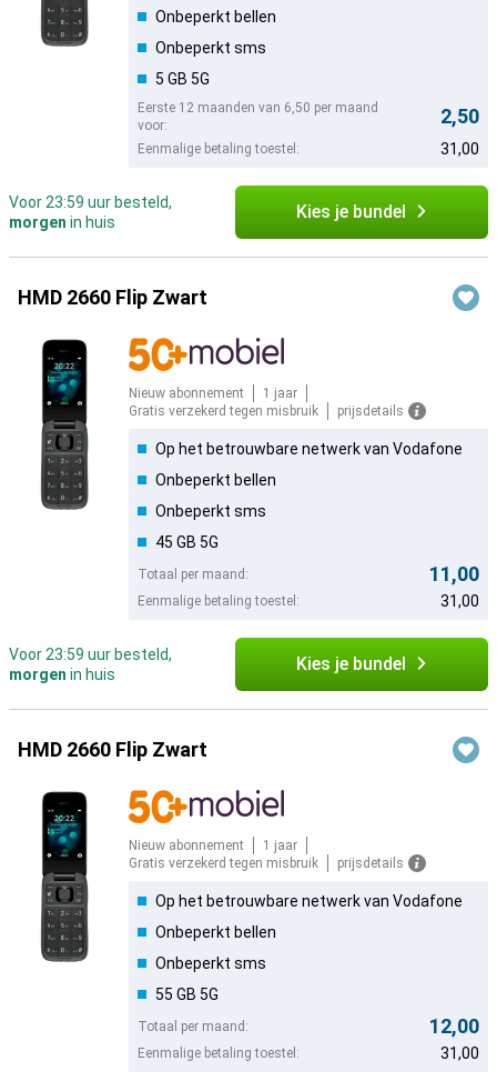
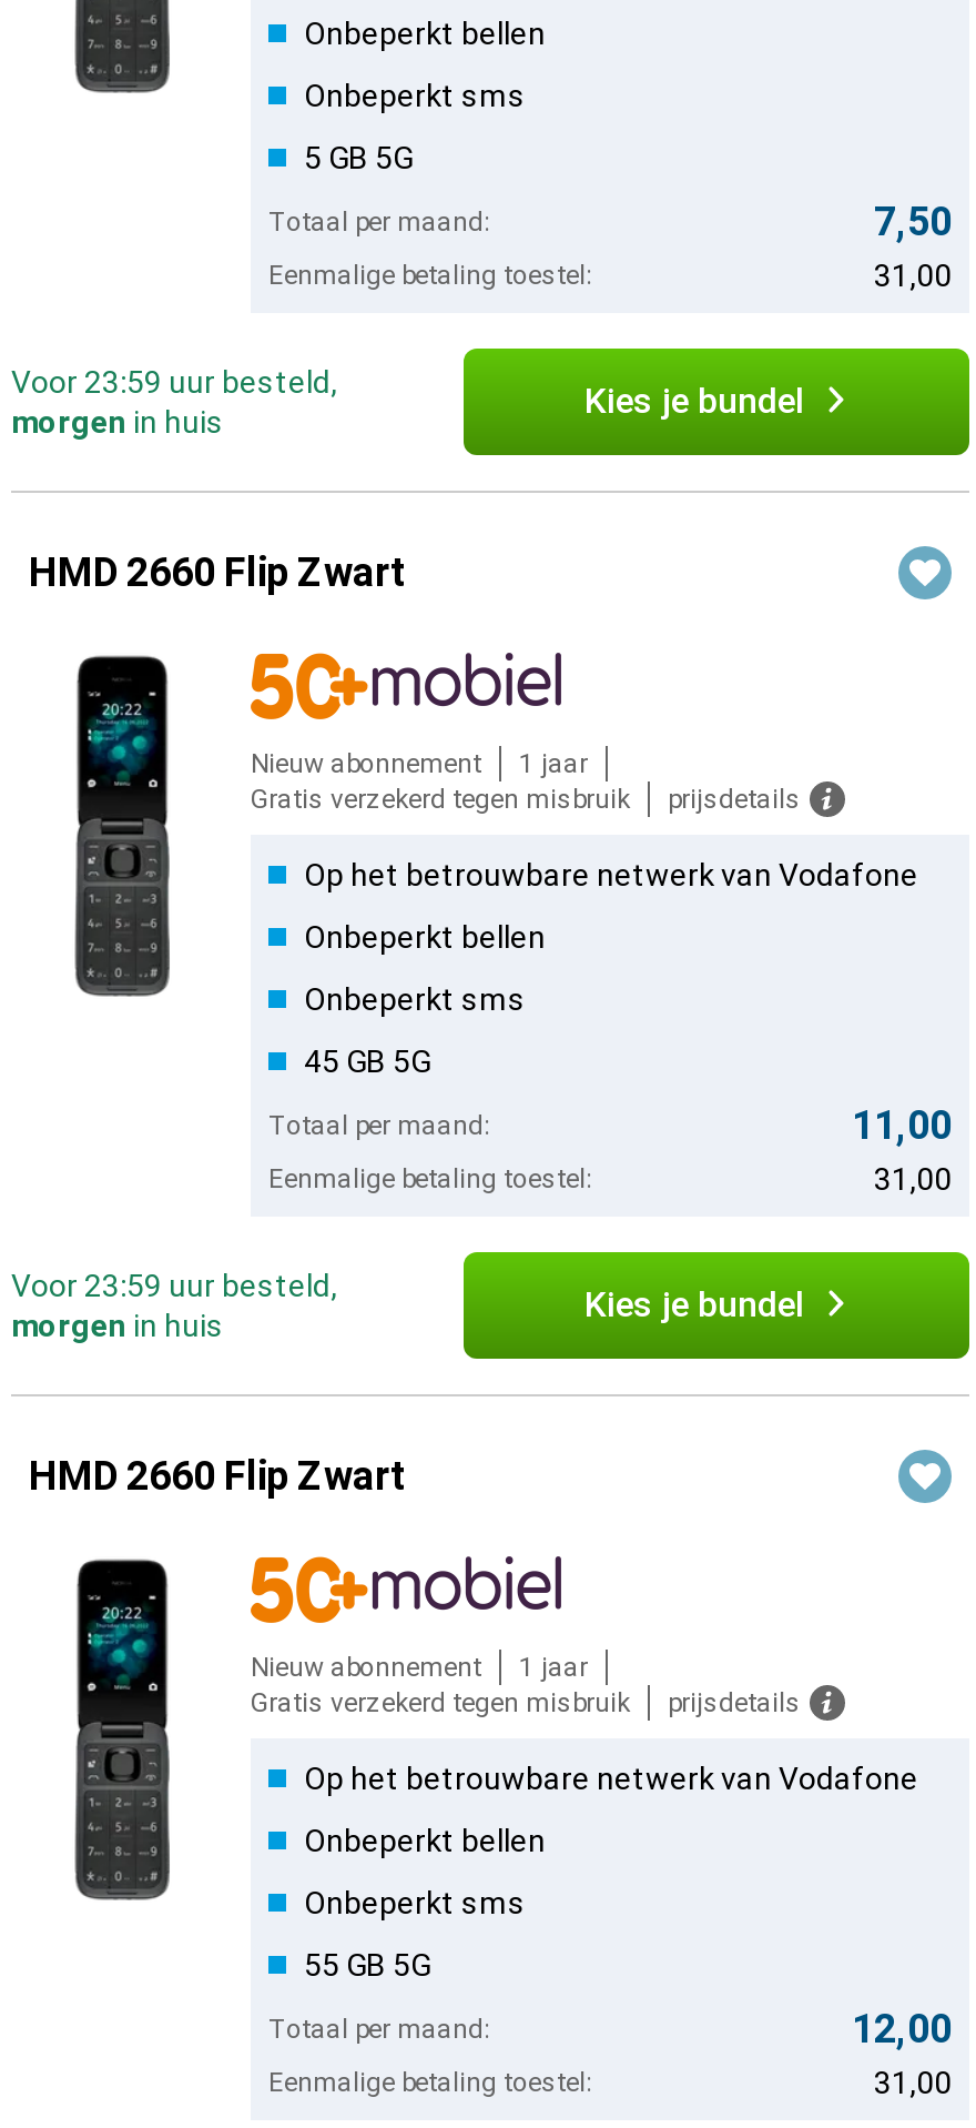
[138,100,479,134] Eerste 12 maanden van 6,50 per maand | voor: | 2,50 -> [268,198,952,245] Totaal per maand: | 7,50

